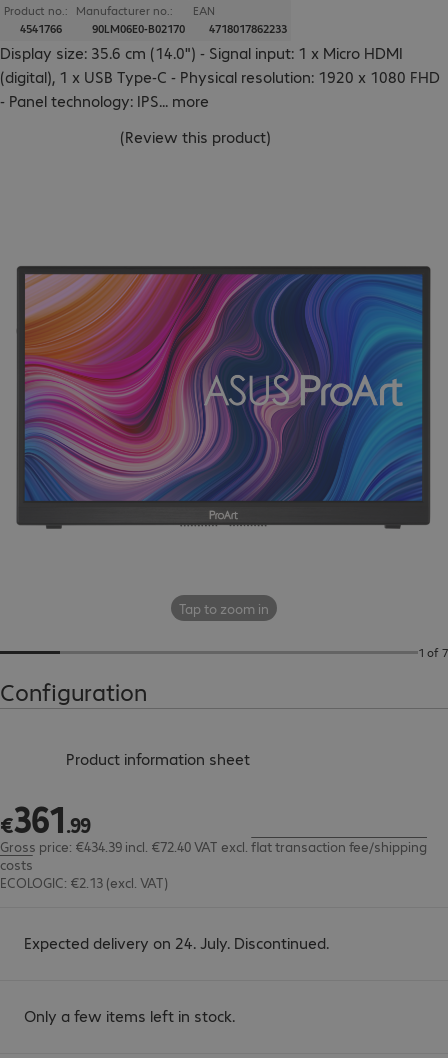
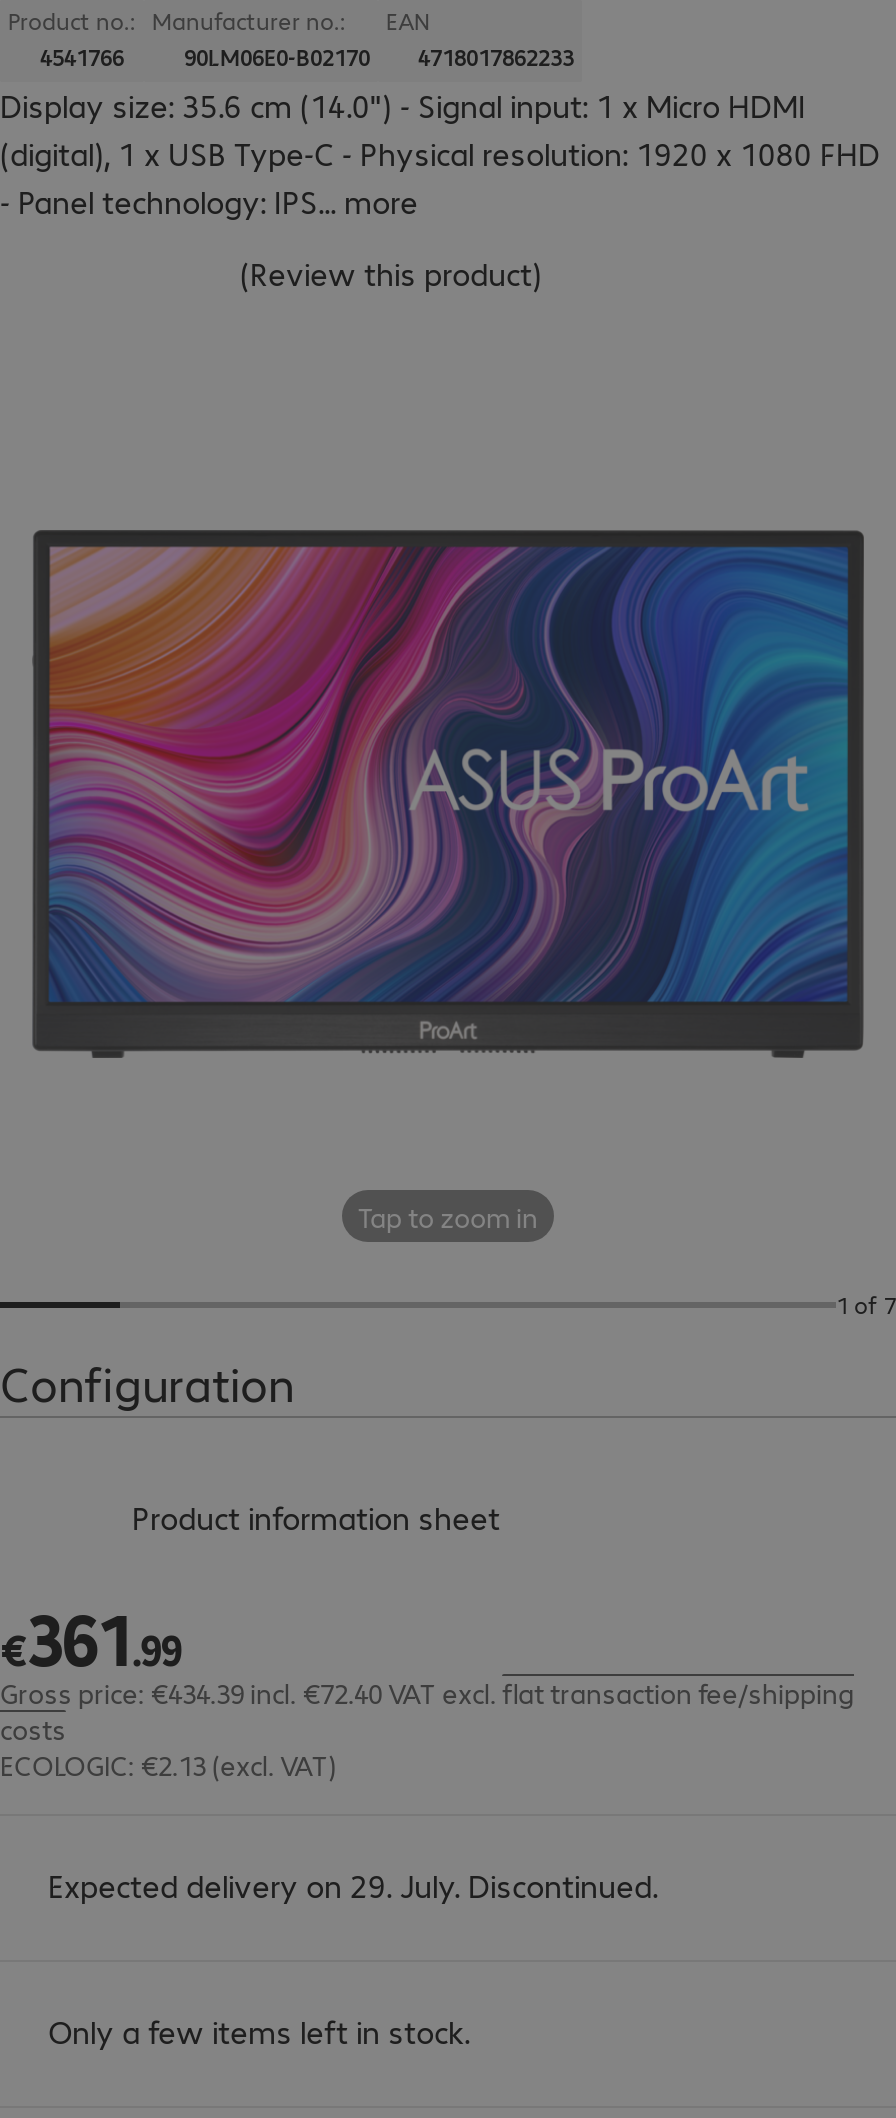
[24,932,329,953] Expected delivery on 24. July. Discontinued. -> [48,1864,658,1906] Expected delivery on 29. July. Discontinued.

